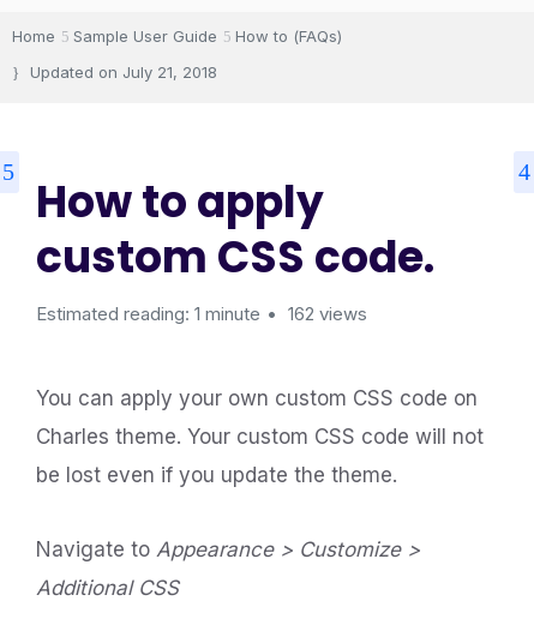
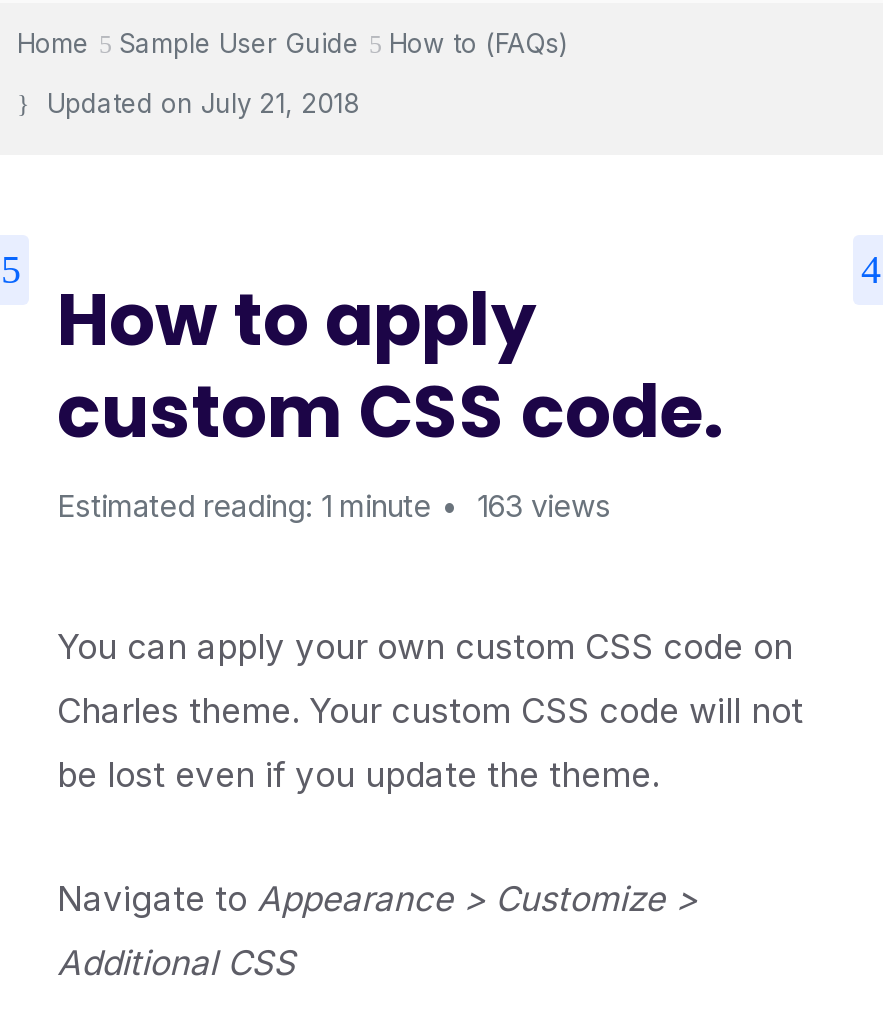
[36,302,367,325] Estimated reading: 1 minute 162 views -> [57,487,611,525] Estimated reading: 1 minute 163 views

